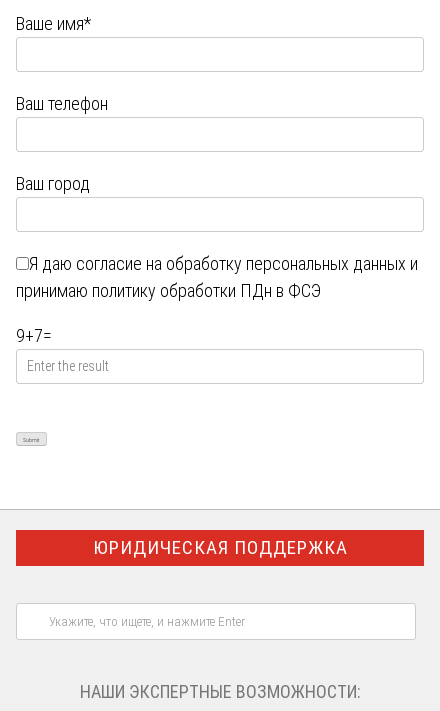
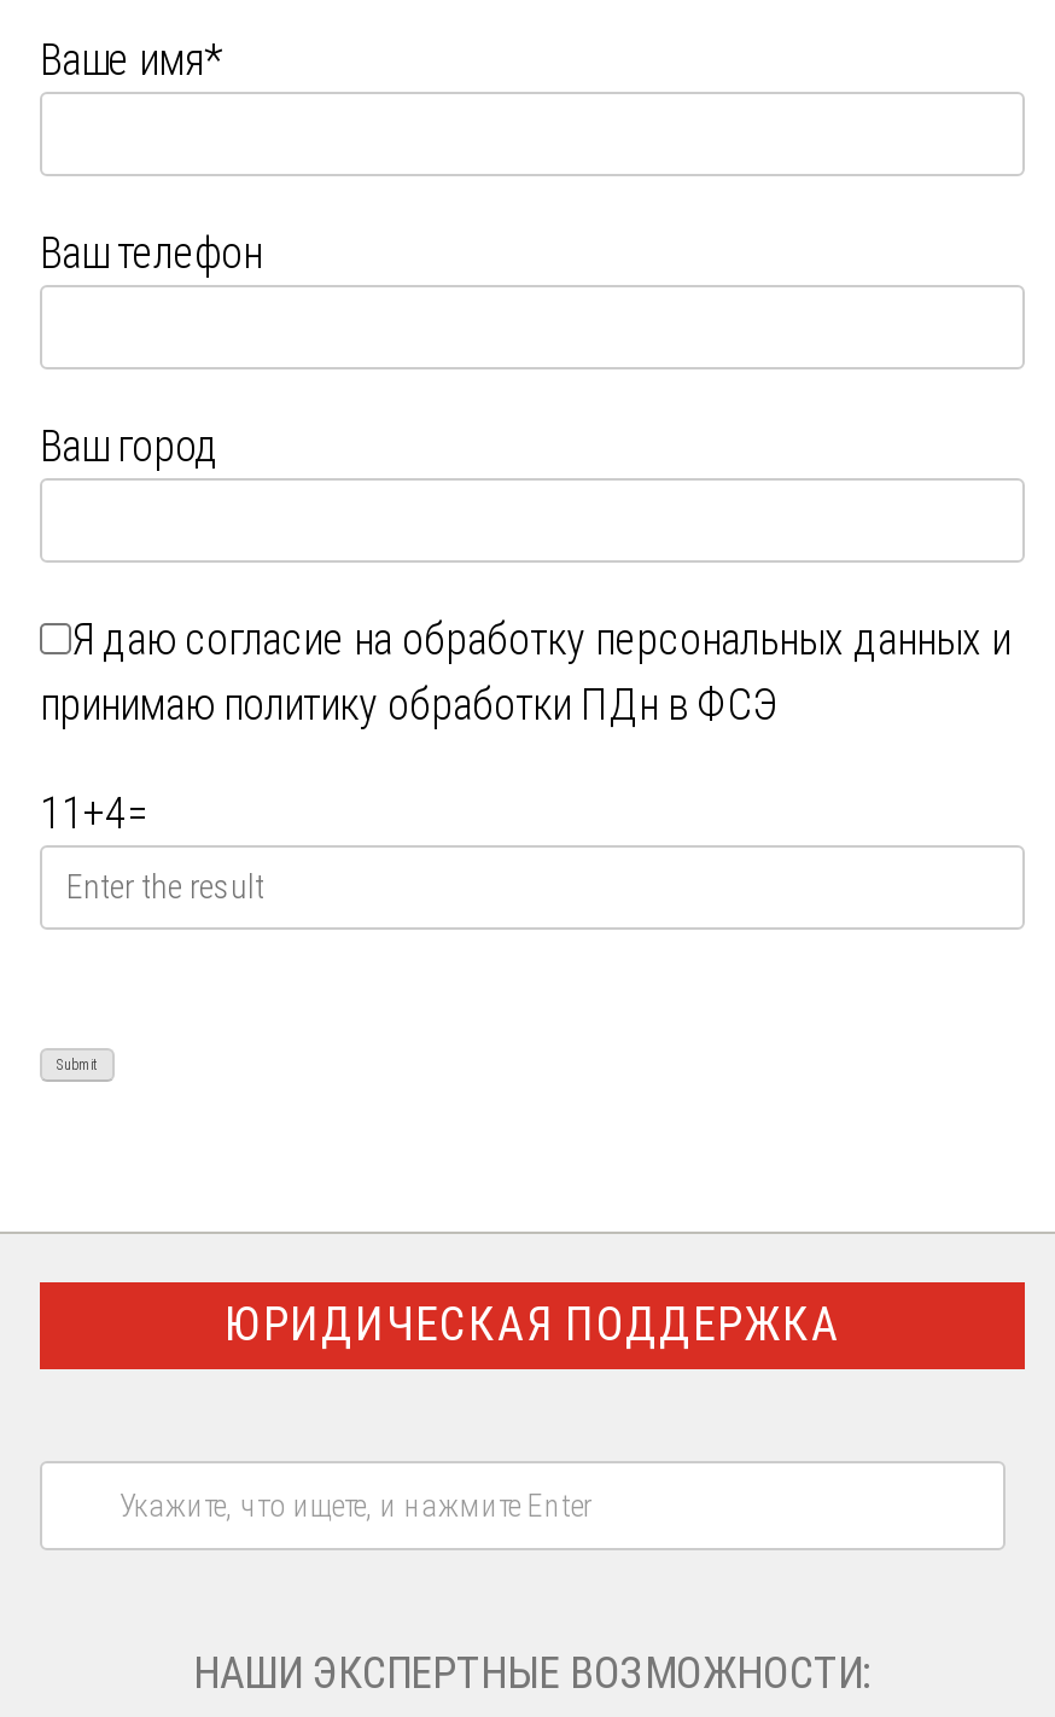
[16,325,52,346] 9 +7= -> [40,788,148,839] 11 +4=

